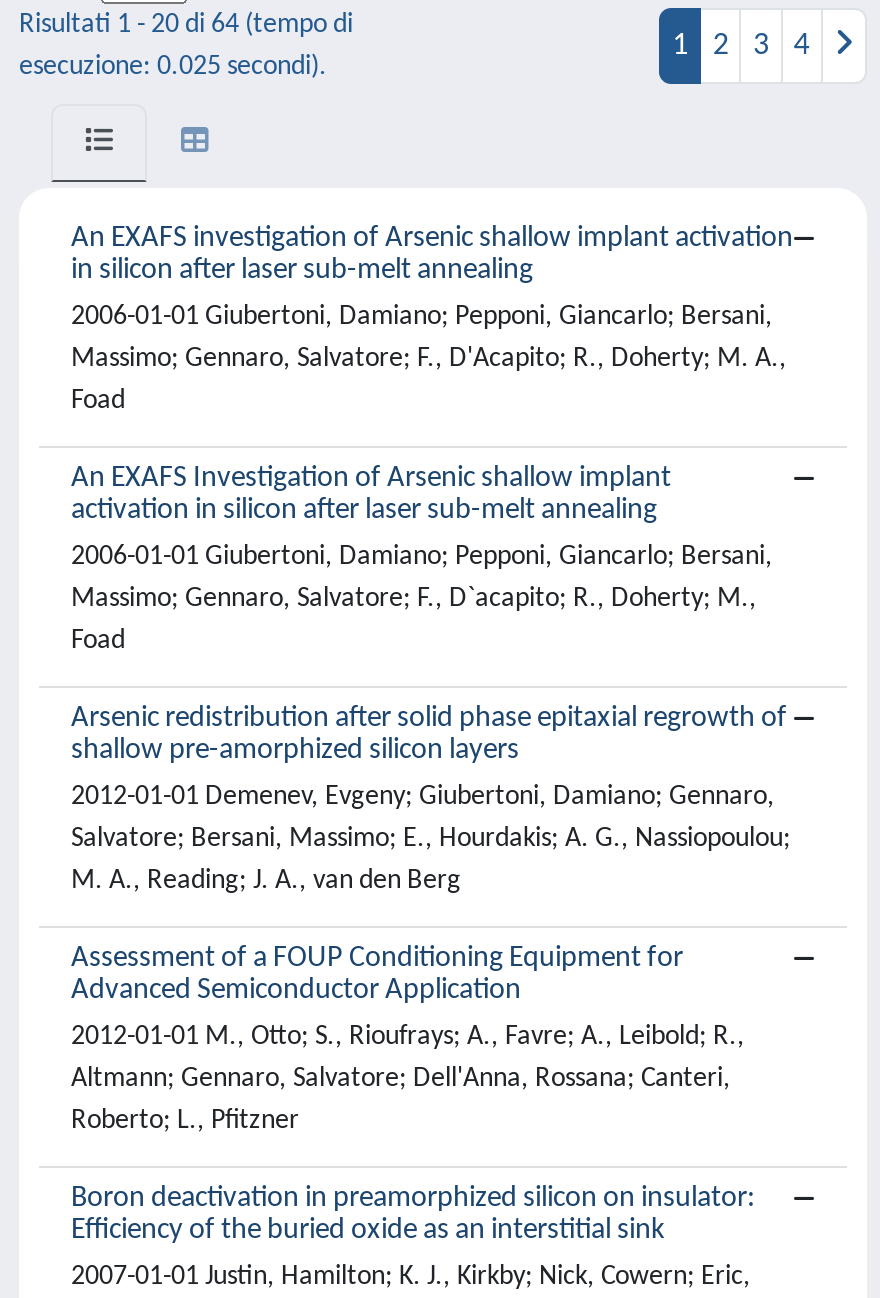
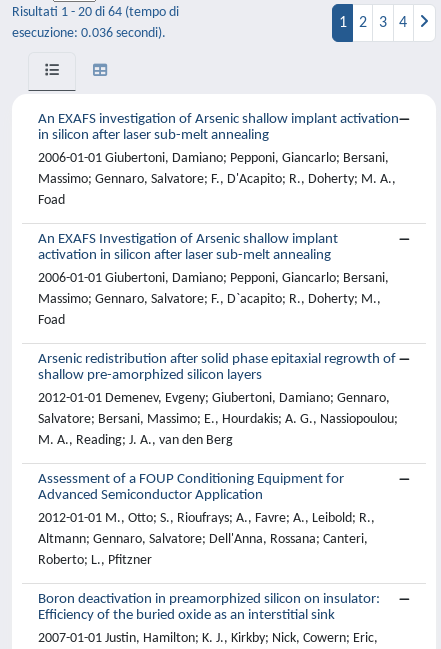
[19,52,327,82] esecuzione: 0.025 secondi). -> [12,26,166,41] esecuzione: 0.036 secondi).

